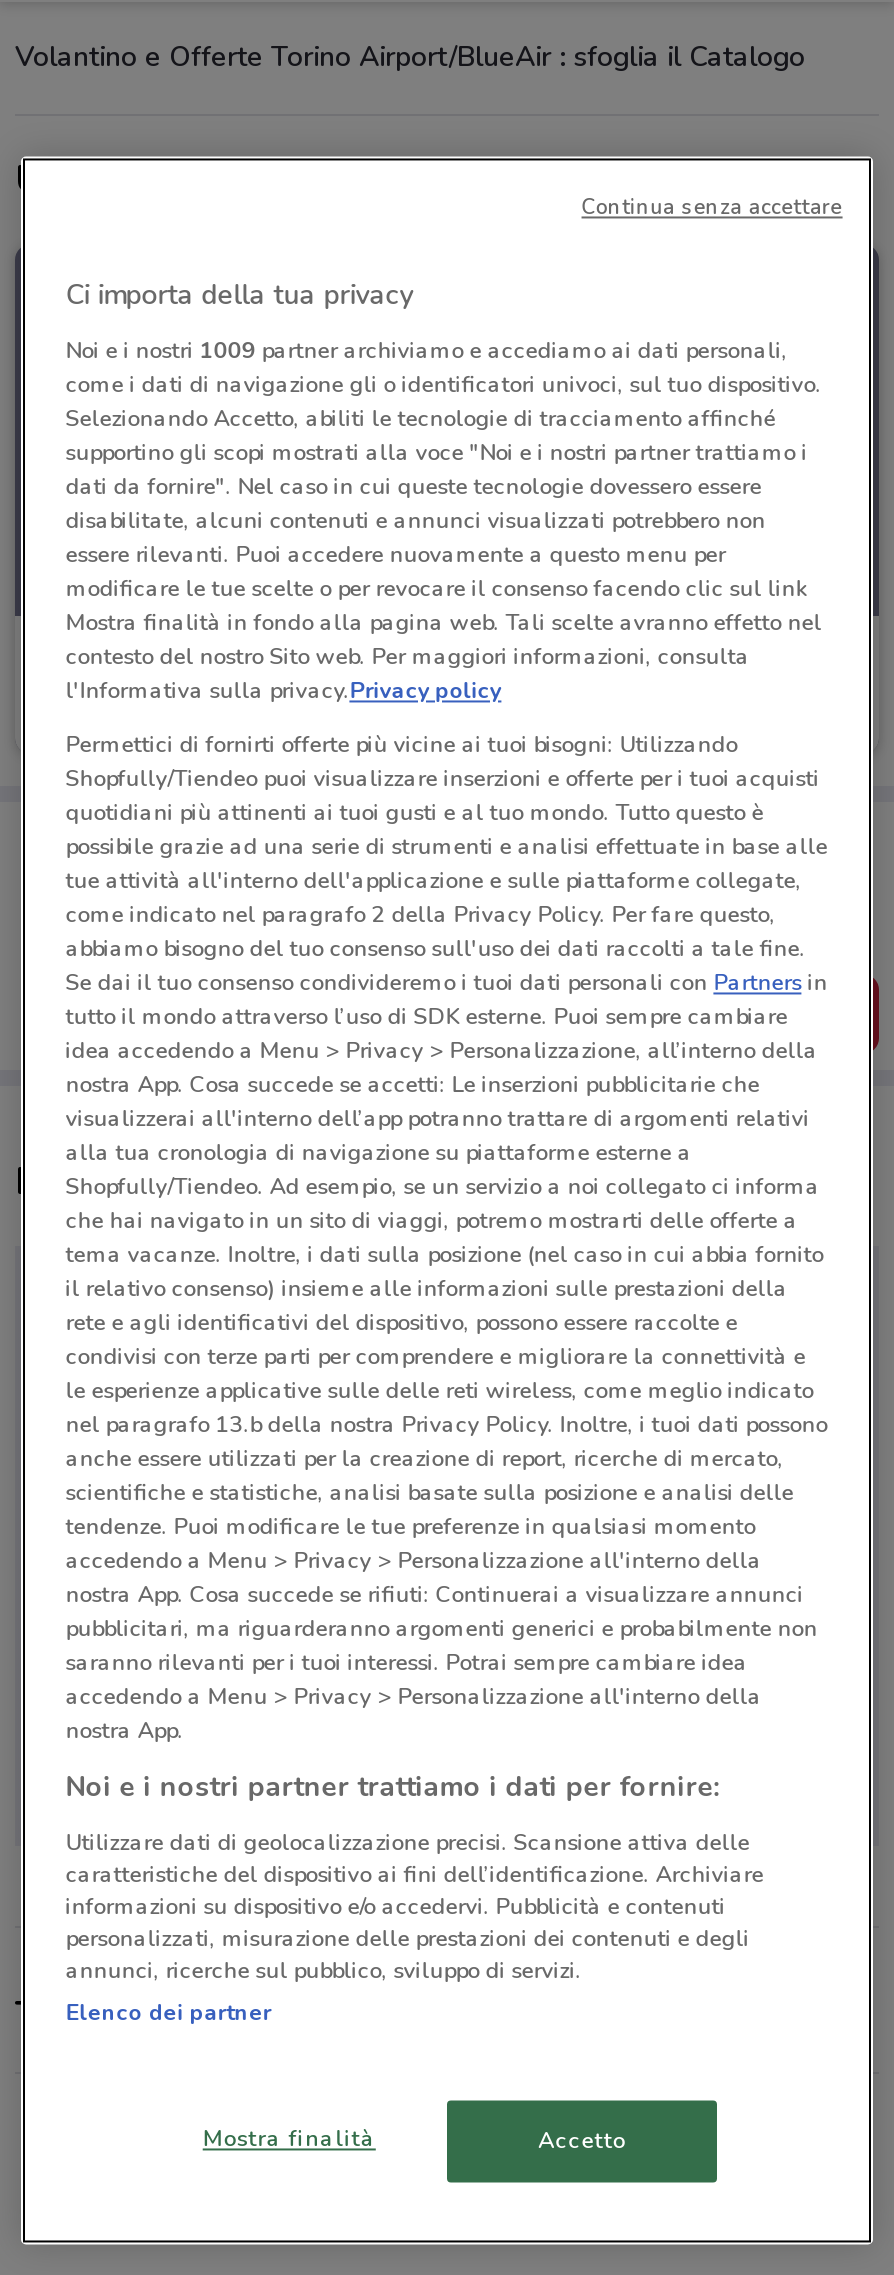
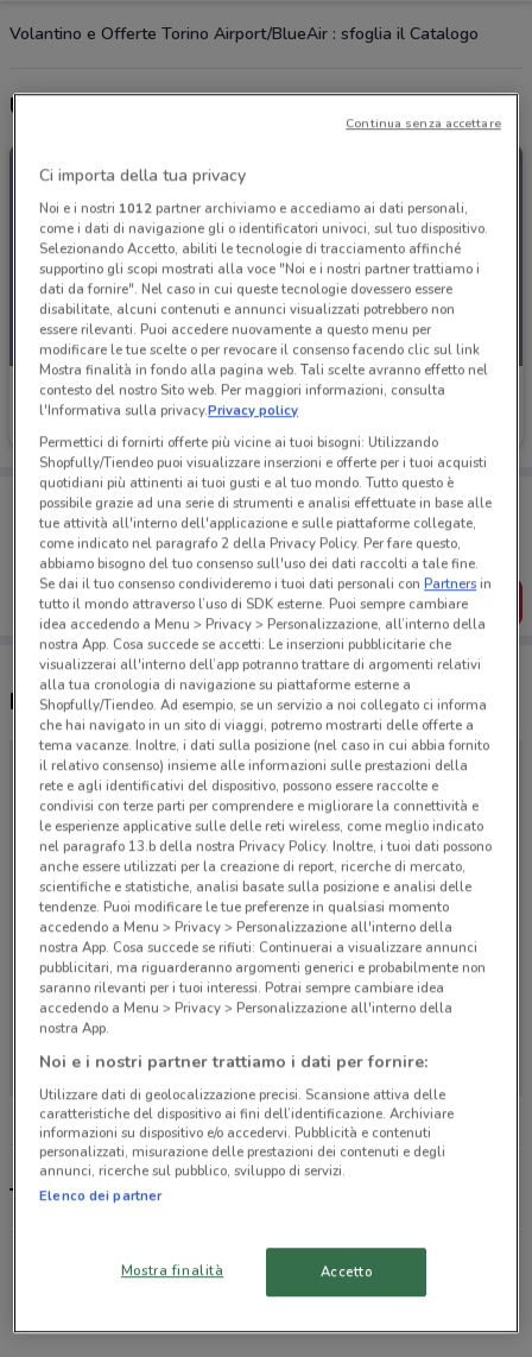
[65,334,787,366] Noi e i nostri 1009 partner archiviamo e accediamo ai dati personali, -> [39,198,468,217] Noi e i nostri 1012 partner archiviamo e accediamo ai dati personali,

